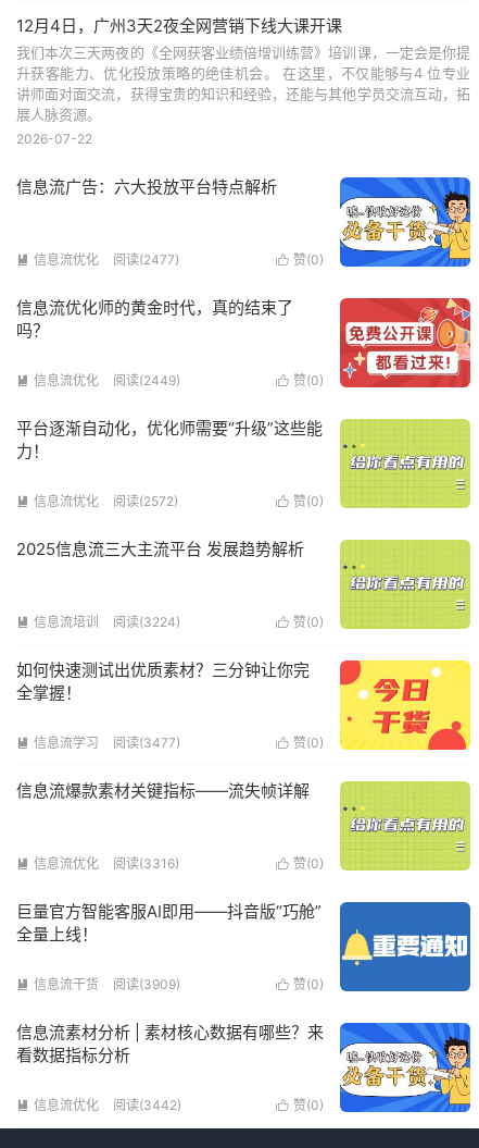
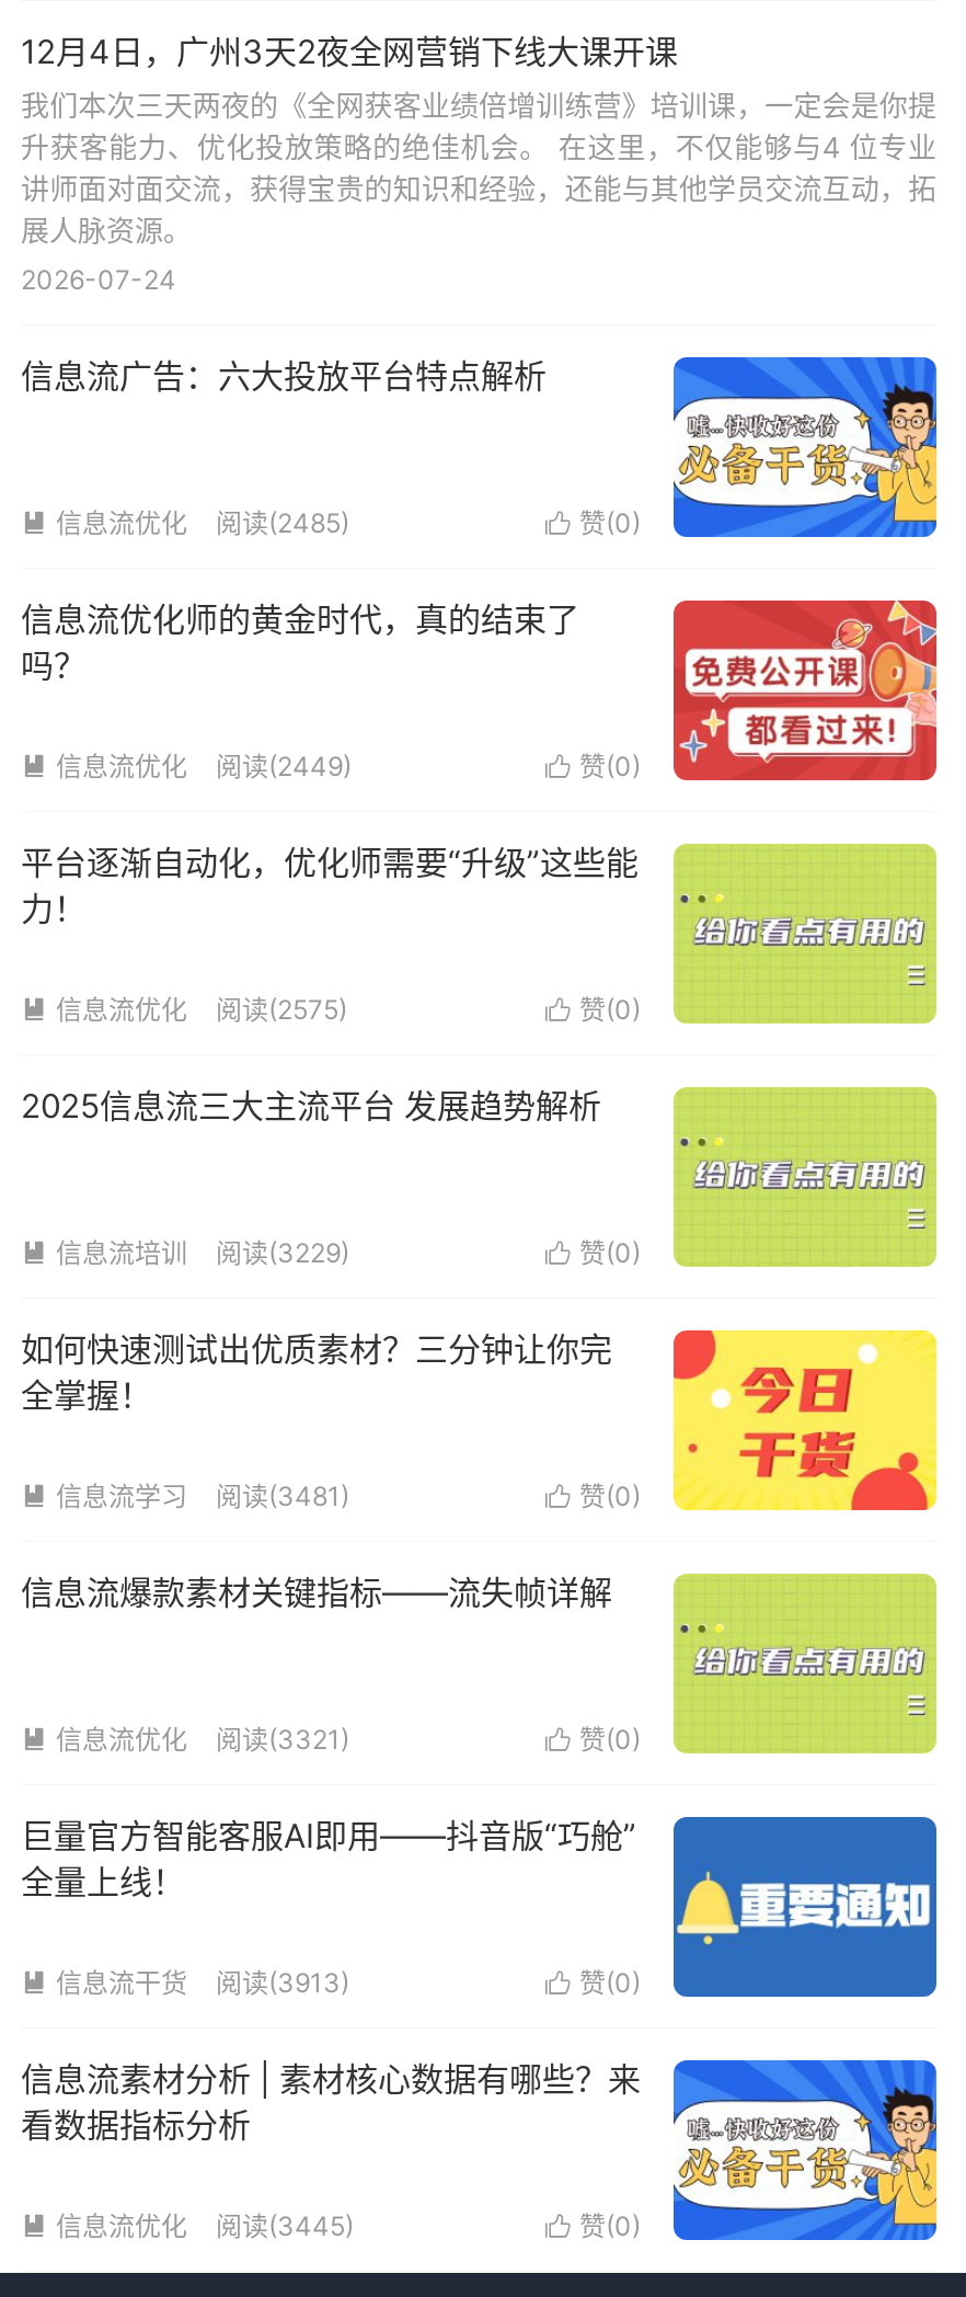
[16,131,92,147] 2026-07-22 -> [21,263,176,296] 2026-07-24
[113,251,179,268] 阅读(2477) -> [216,506,349,539] 阅读(2485)
[113,493,178,509] 阅读(2572) -> [216,993,347,1026] 阅读(2575)
[113,614,180,630] 阅读(3224) -> [216,1236,349,1269] 阅读(3229)
[113,735,180,751] 阅读(3477) -> [216,1479,349,1512] 阅读(3481)
[113,855,179,872] 阅读(3316) -> [216,1723,349,1756] 阅读(3321)
[113,976,180,992] 阅读(3909) -> [216,1966,349,1999] 阅读(3913)
[113,1097,181,1113] 阅读(3442) -> [216,2209,354,2242] 阅读(3445)

